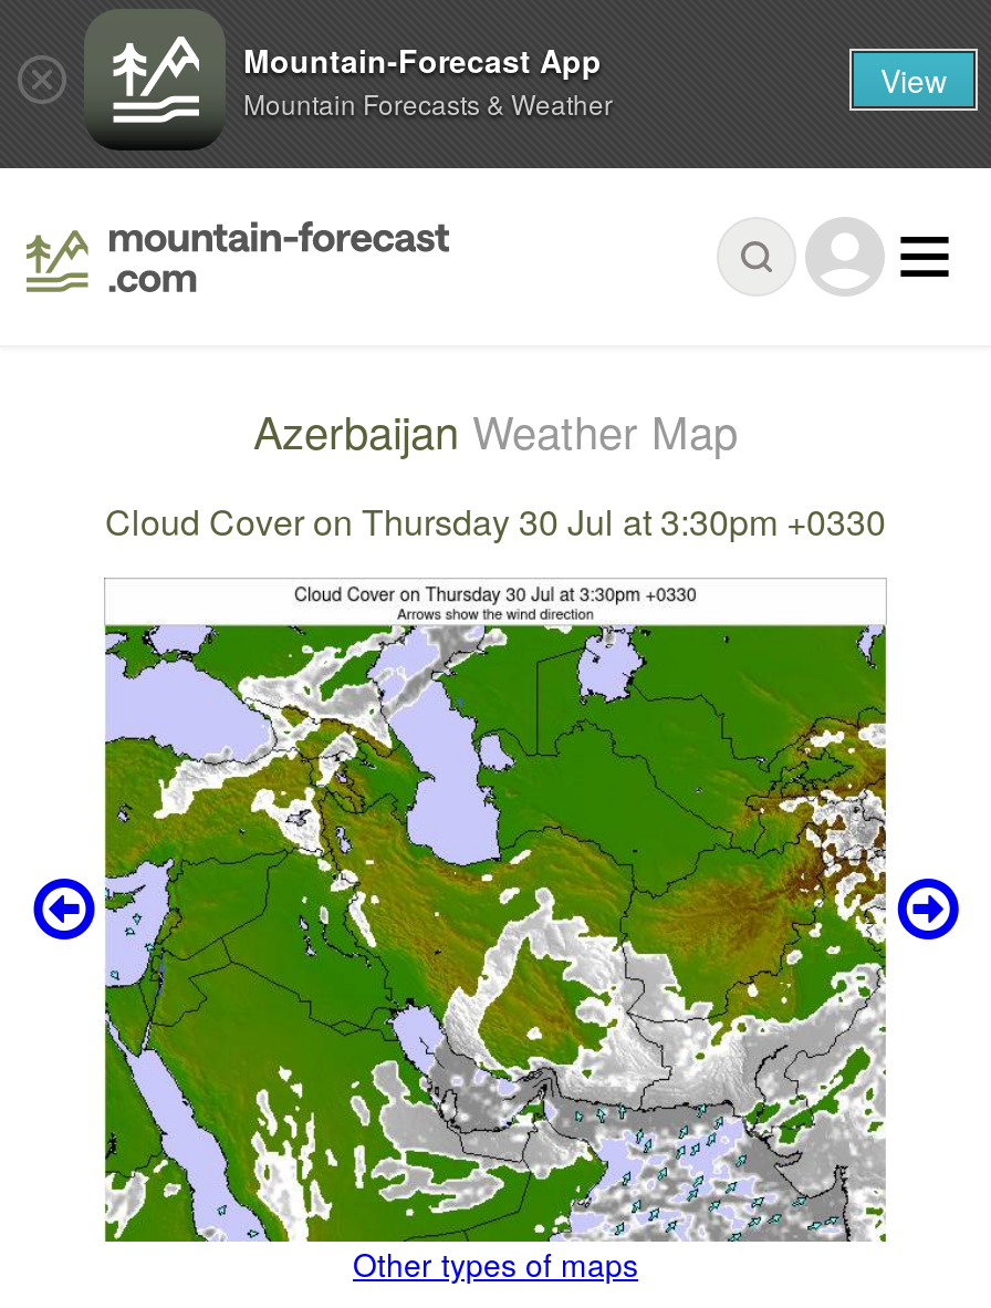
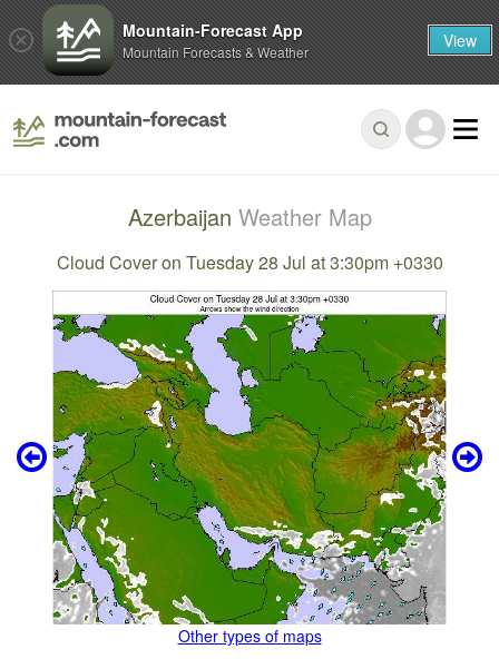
[105,495,886,546] Cloud Cover on Thursday 30 Jul at 3:30pm +0330 -> [56,249,443,275] Cloud Cover on Tuesday 28 Jul at 3:30pm +0330
[104,624,887,1244] [image] -> [52,295,447,624] [image]

